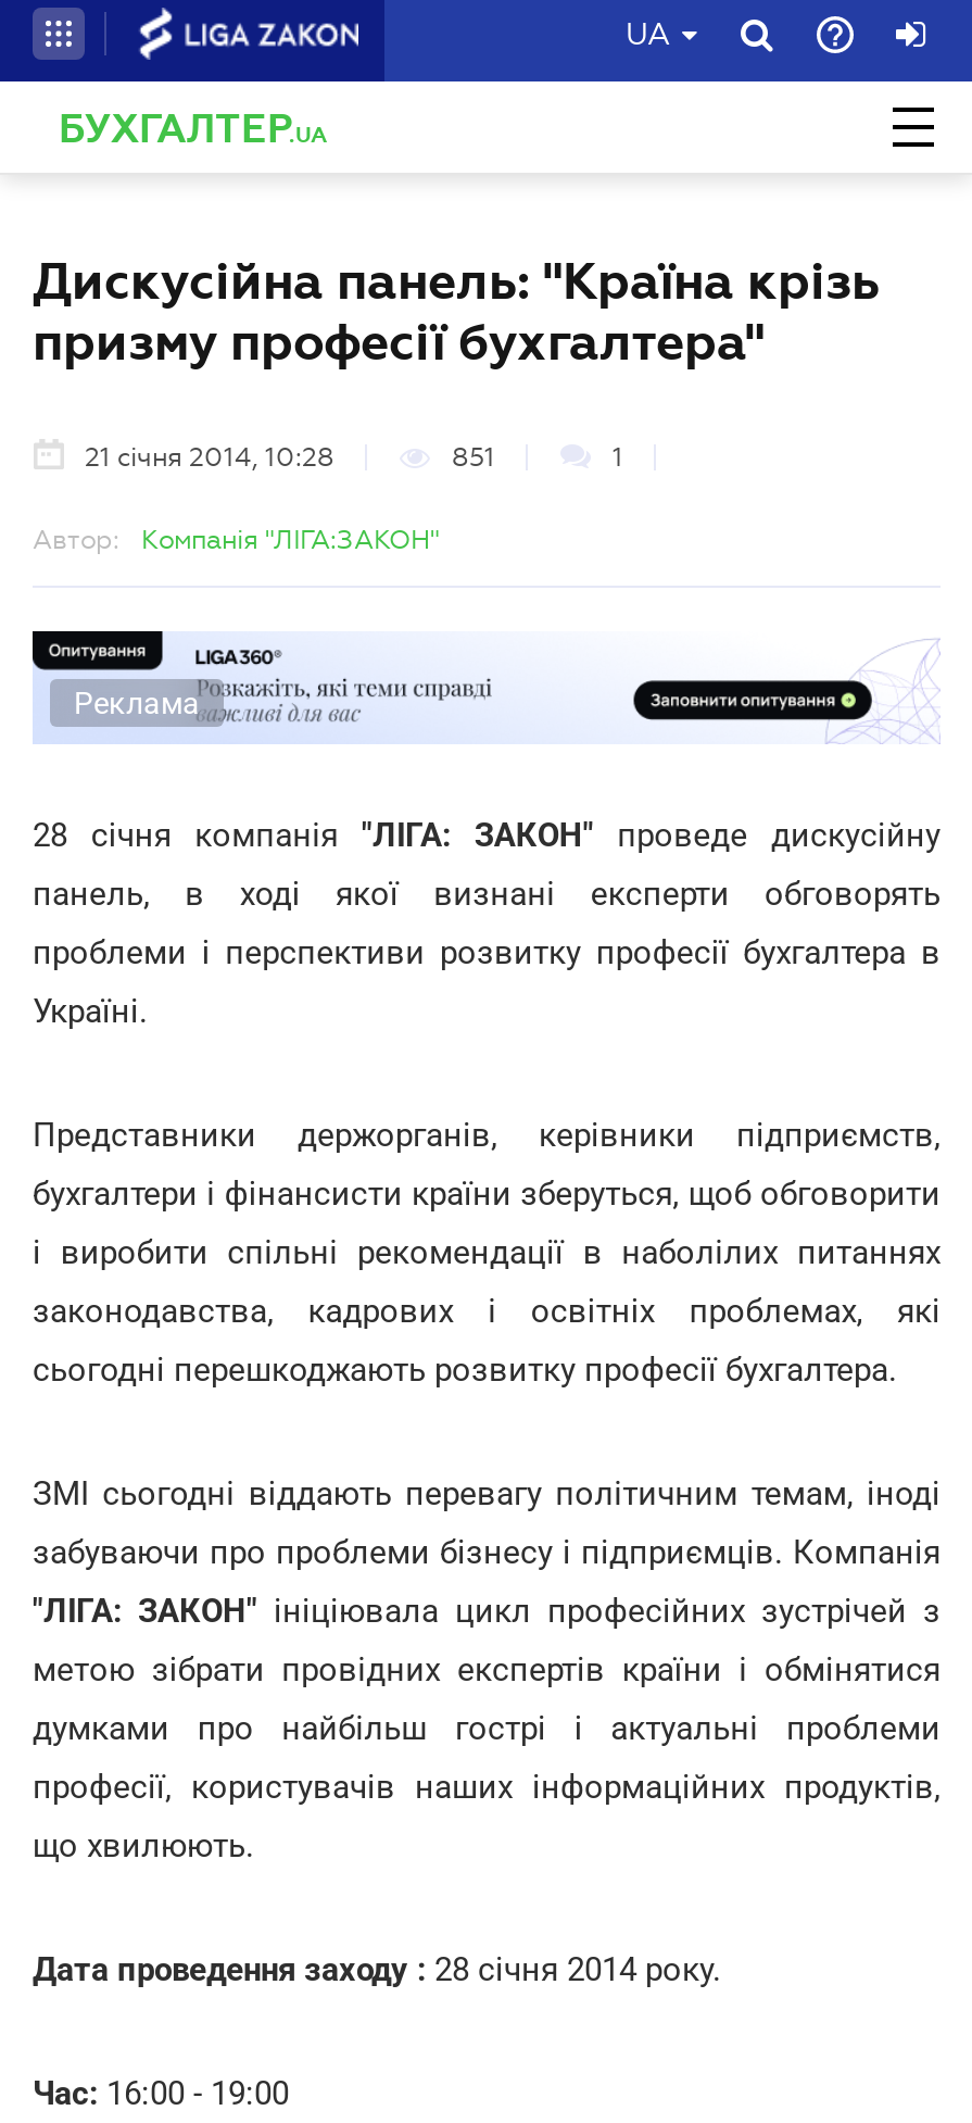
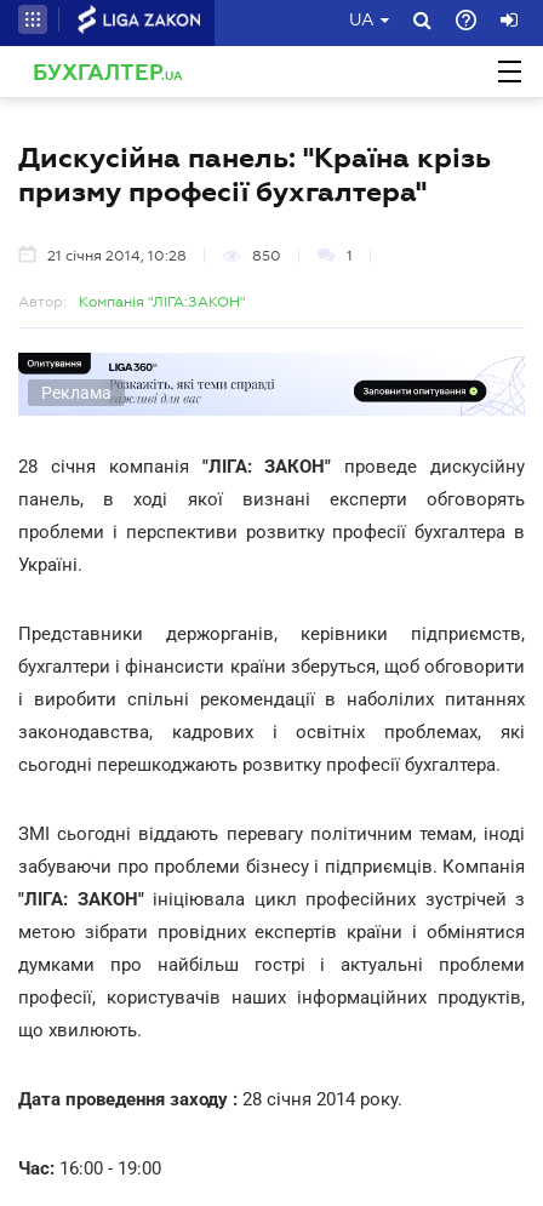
[452,442,495,473] 851 -> [252,247,281,264] 850

